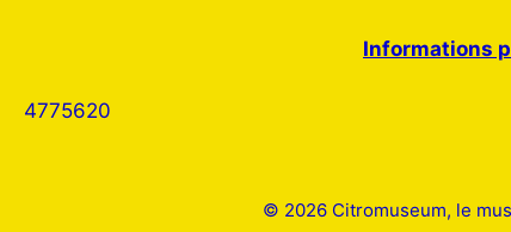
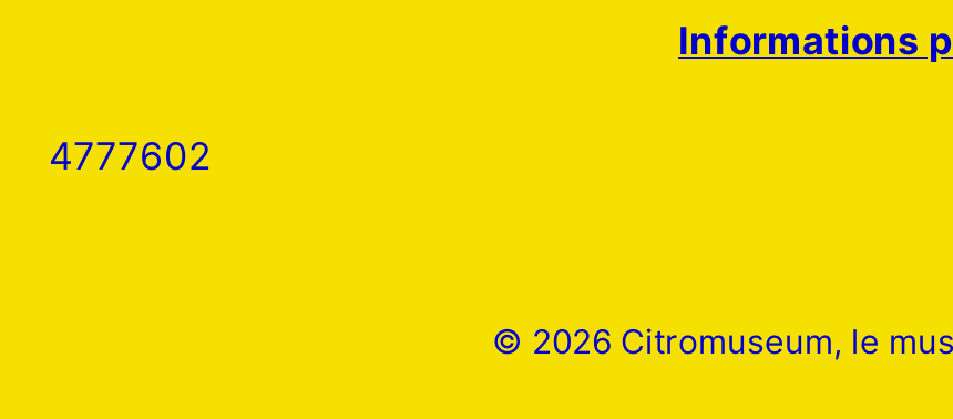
[24,99,111,123] 4775620 -> [49,134,211,178] 4777602

